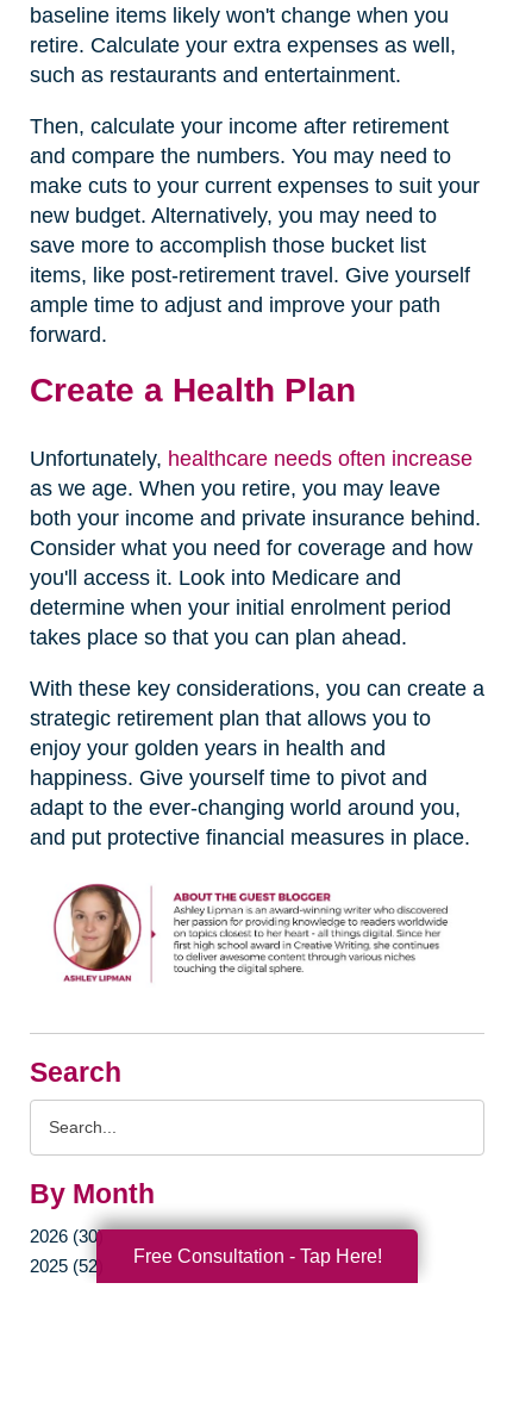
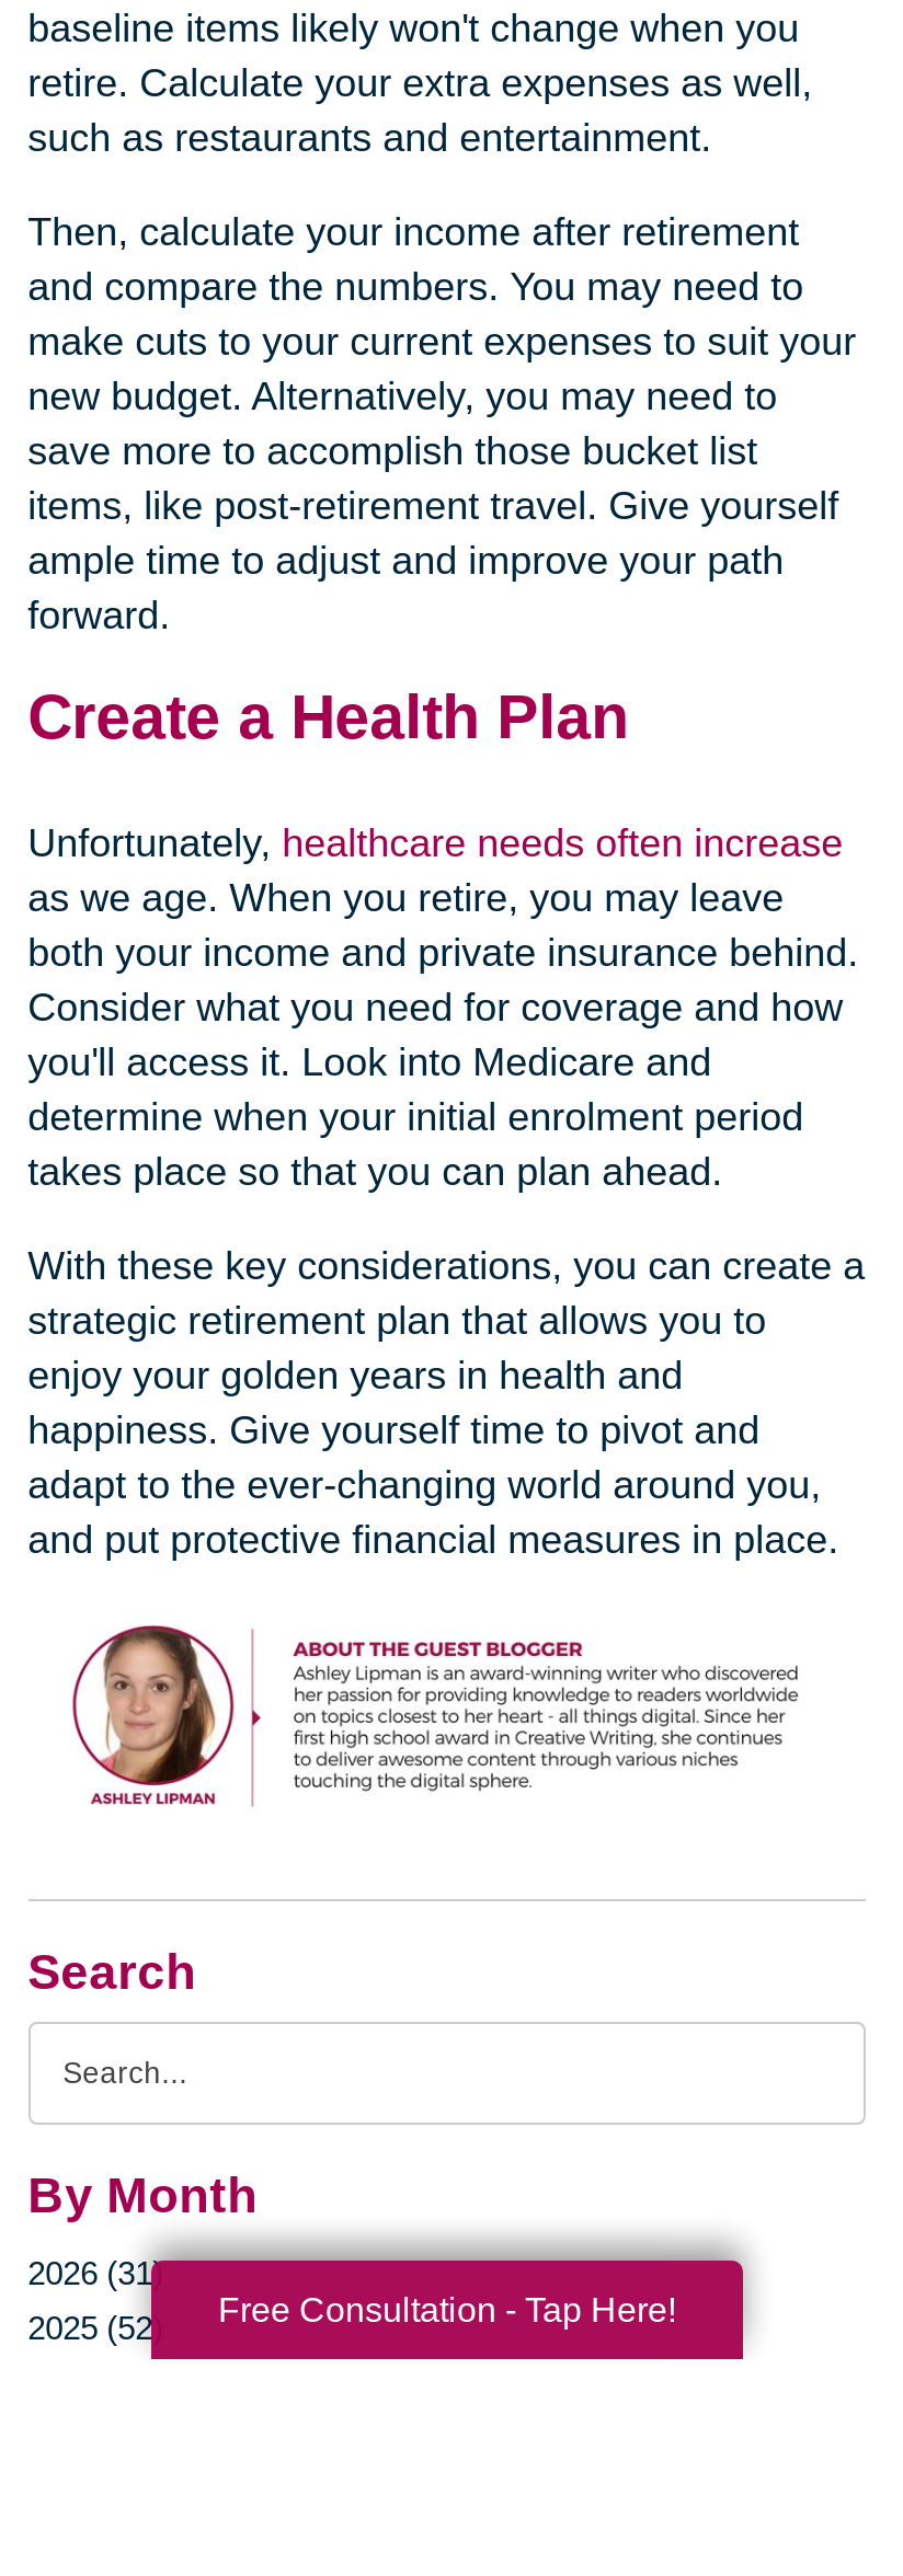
[29,1226,103,1247] 2026 (30) -> [28,2255,164,2292] 2026 (31)

